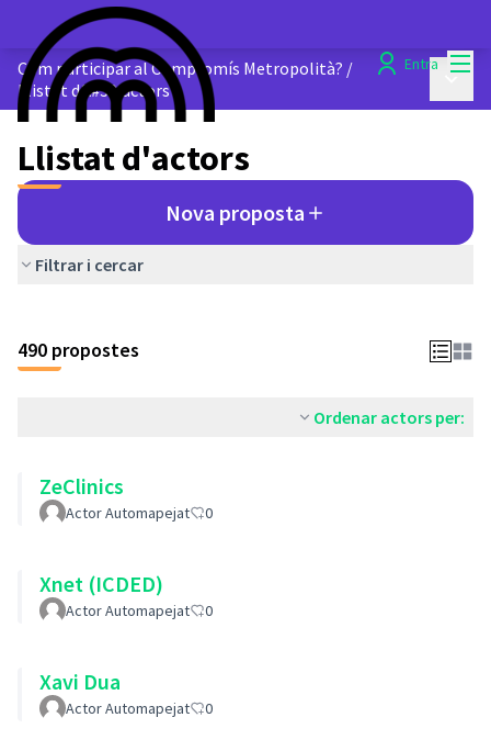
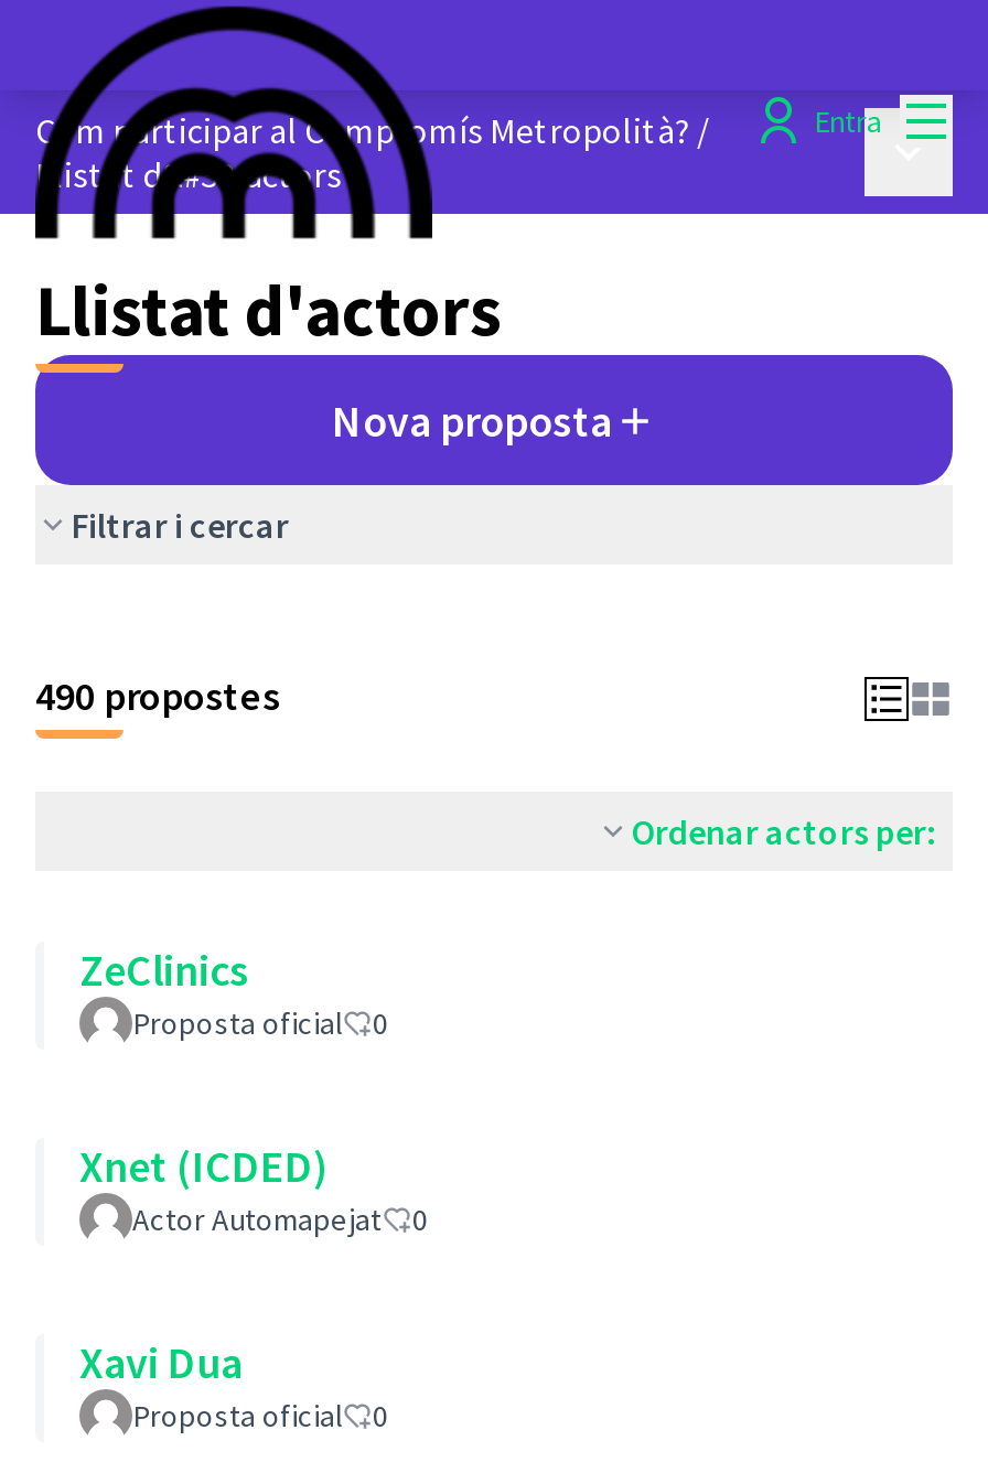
[66,503,190,523] Actor Automapejat -> [132,1003,342,1043] Proposta oficial
[66,698,190,718] Actor Automapejat -> [132,1396,342,1436] Proposta oficial

